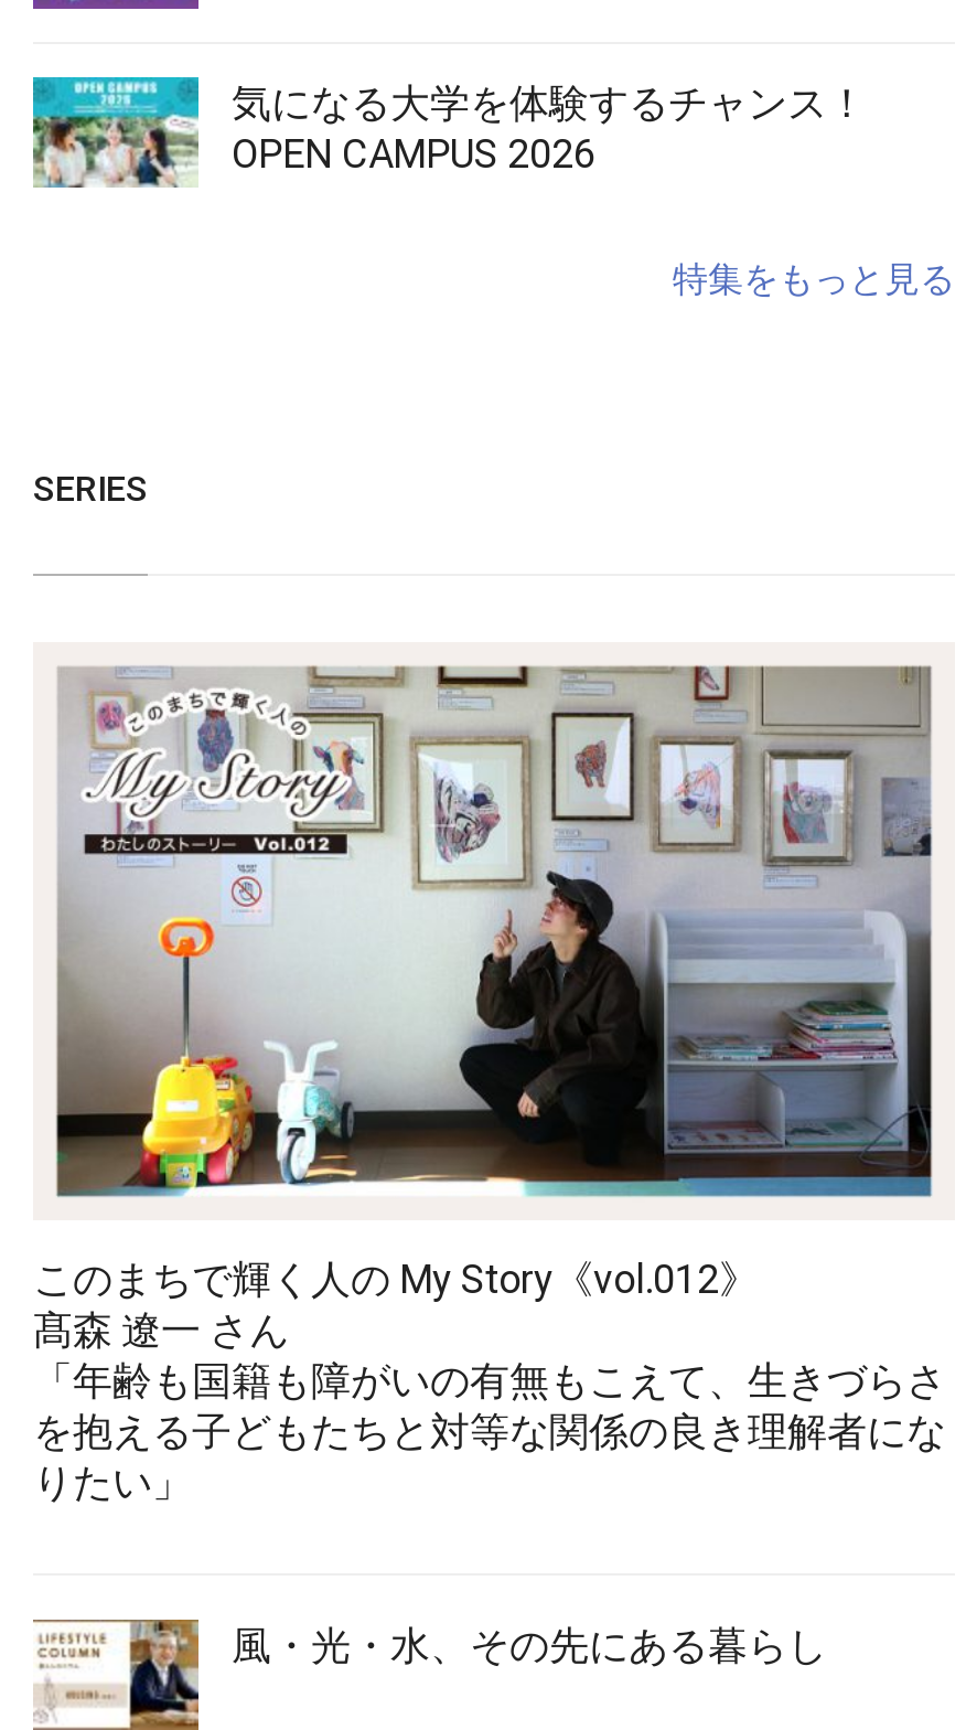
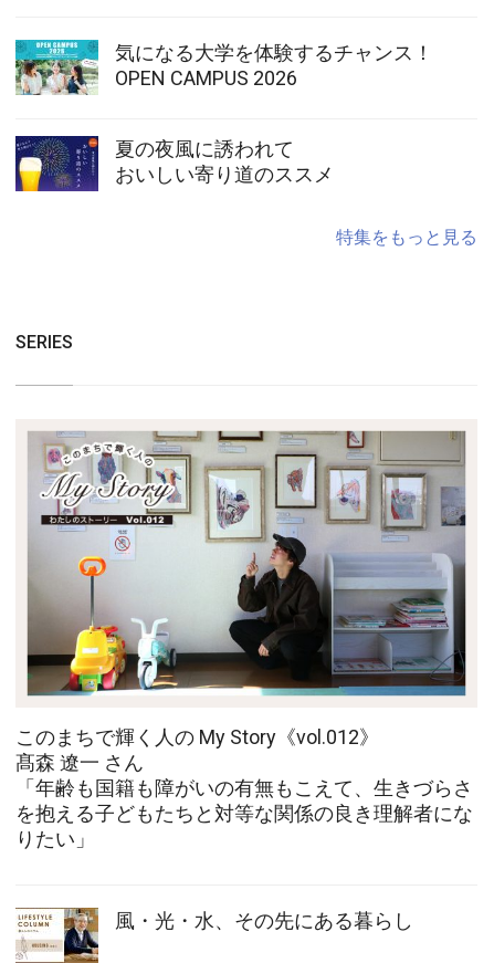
none -> [14,135,334,192] [image] | 夏の夜風に誘われて | おいしい寄り道のススメ

